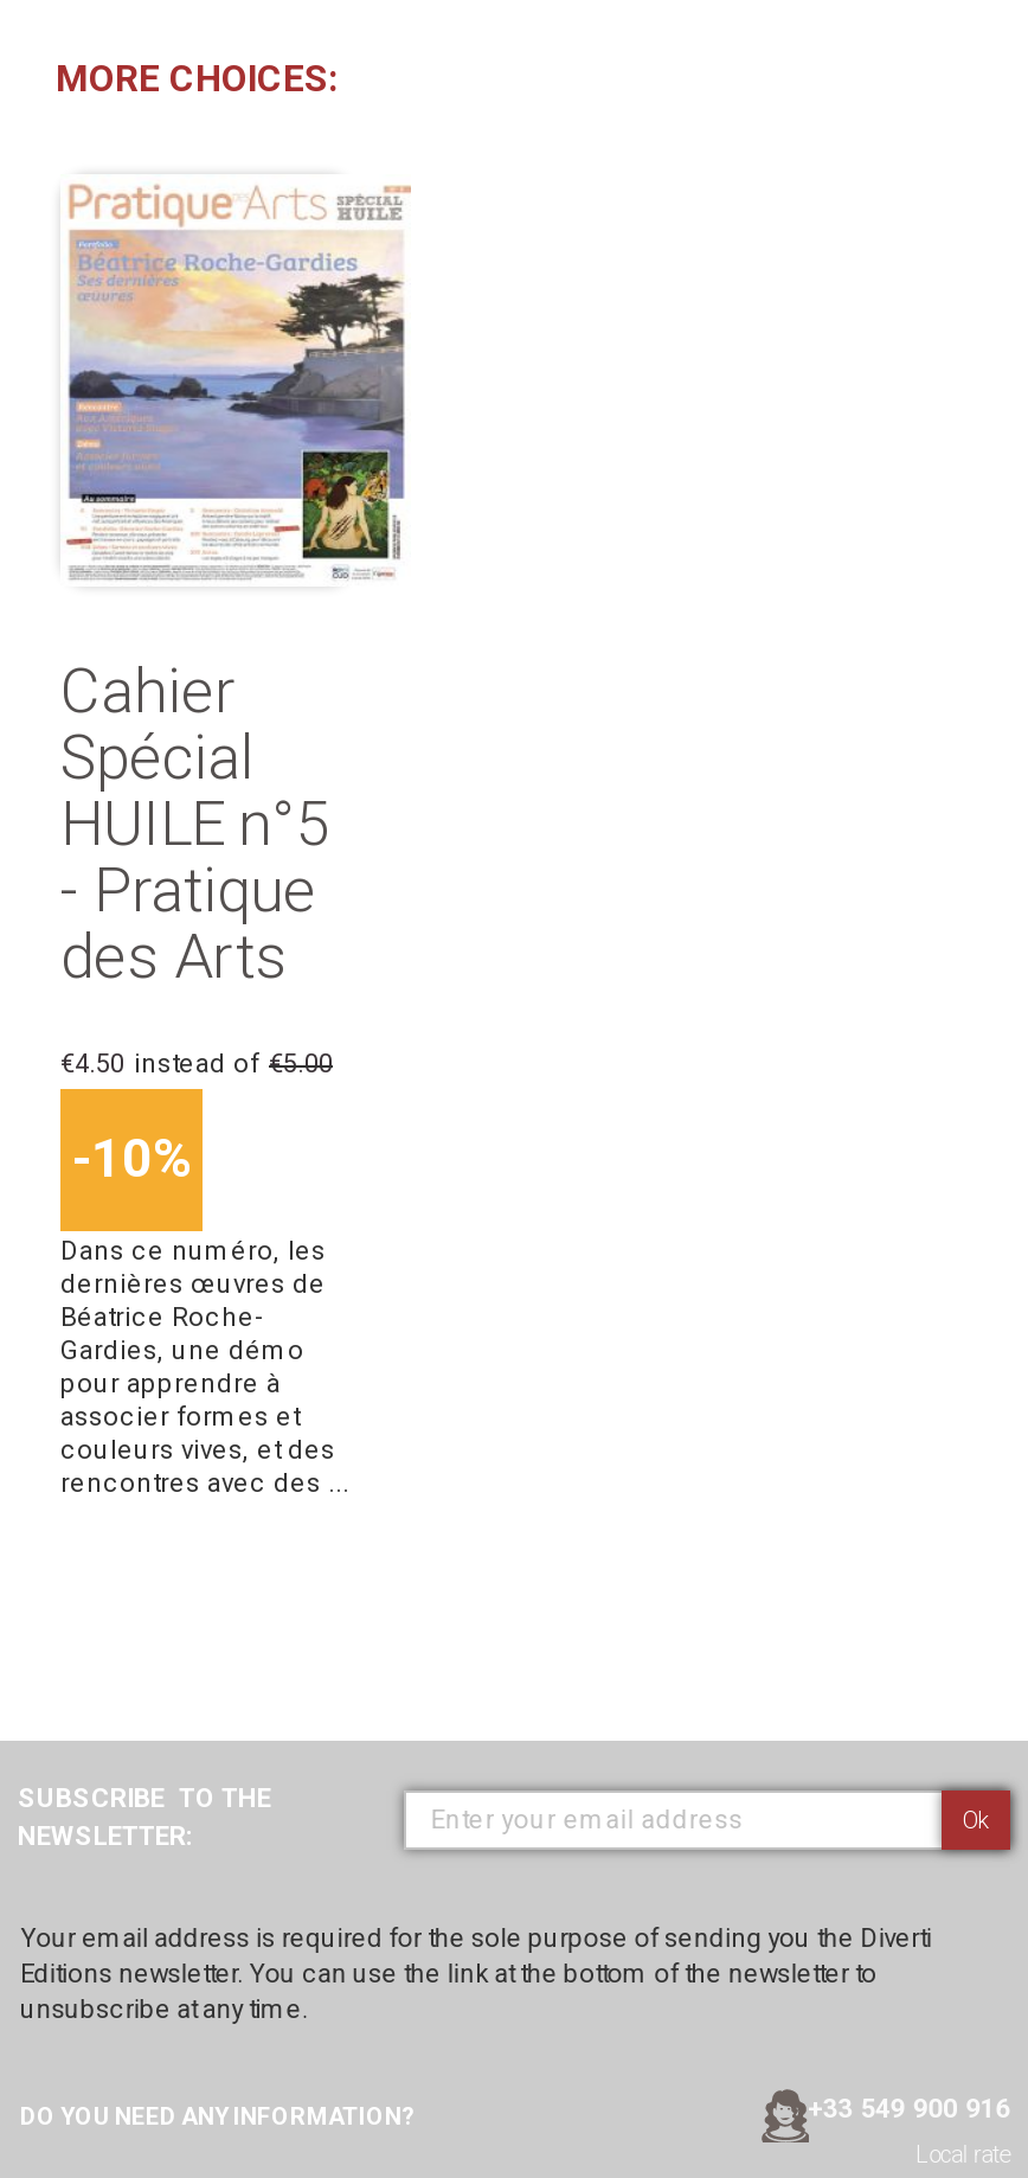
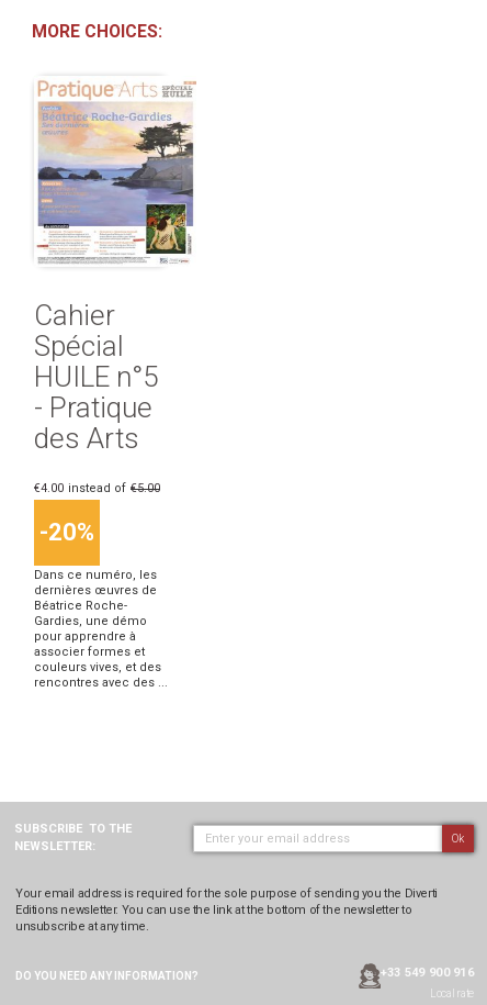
[60,1050,333,1080] €4.50 instead of €5.00 -> [34,482,160,496] €4.00 instead of €5.00
[72,1130,191,1189] -10% -> [39,519,94,546] -20%

